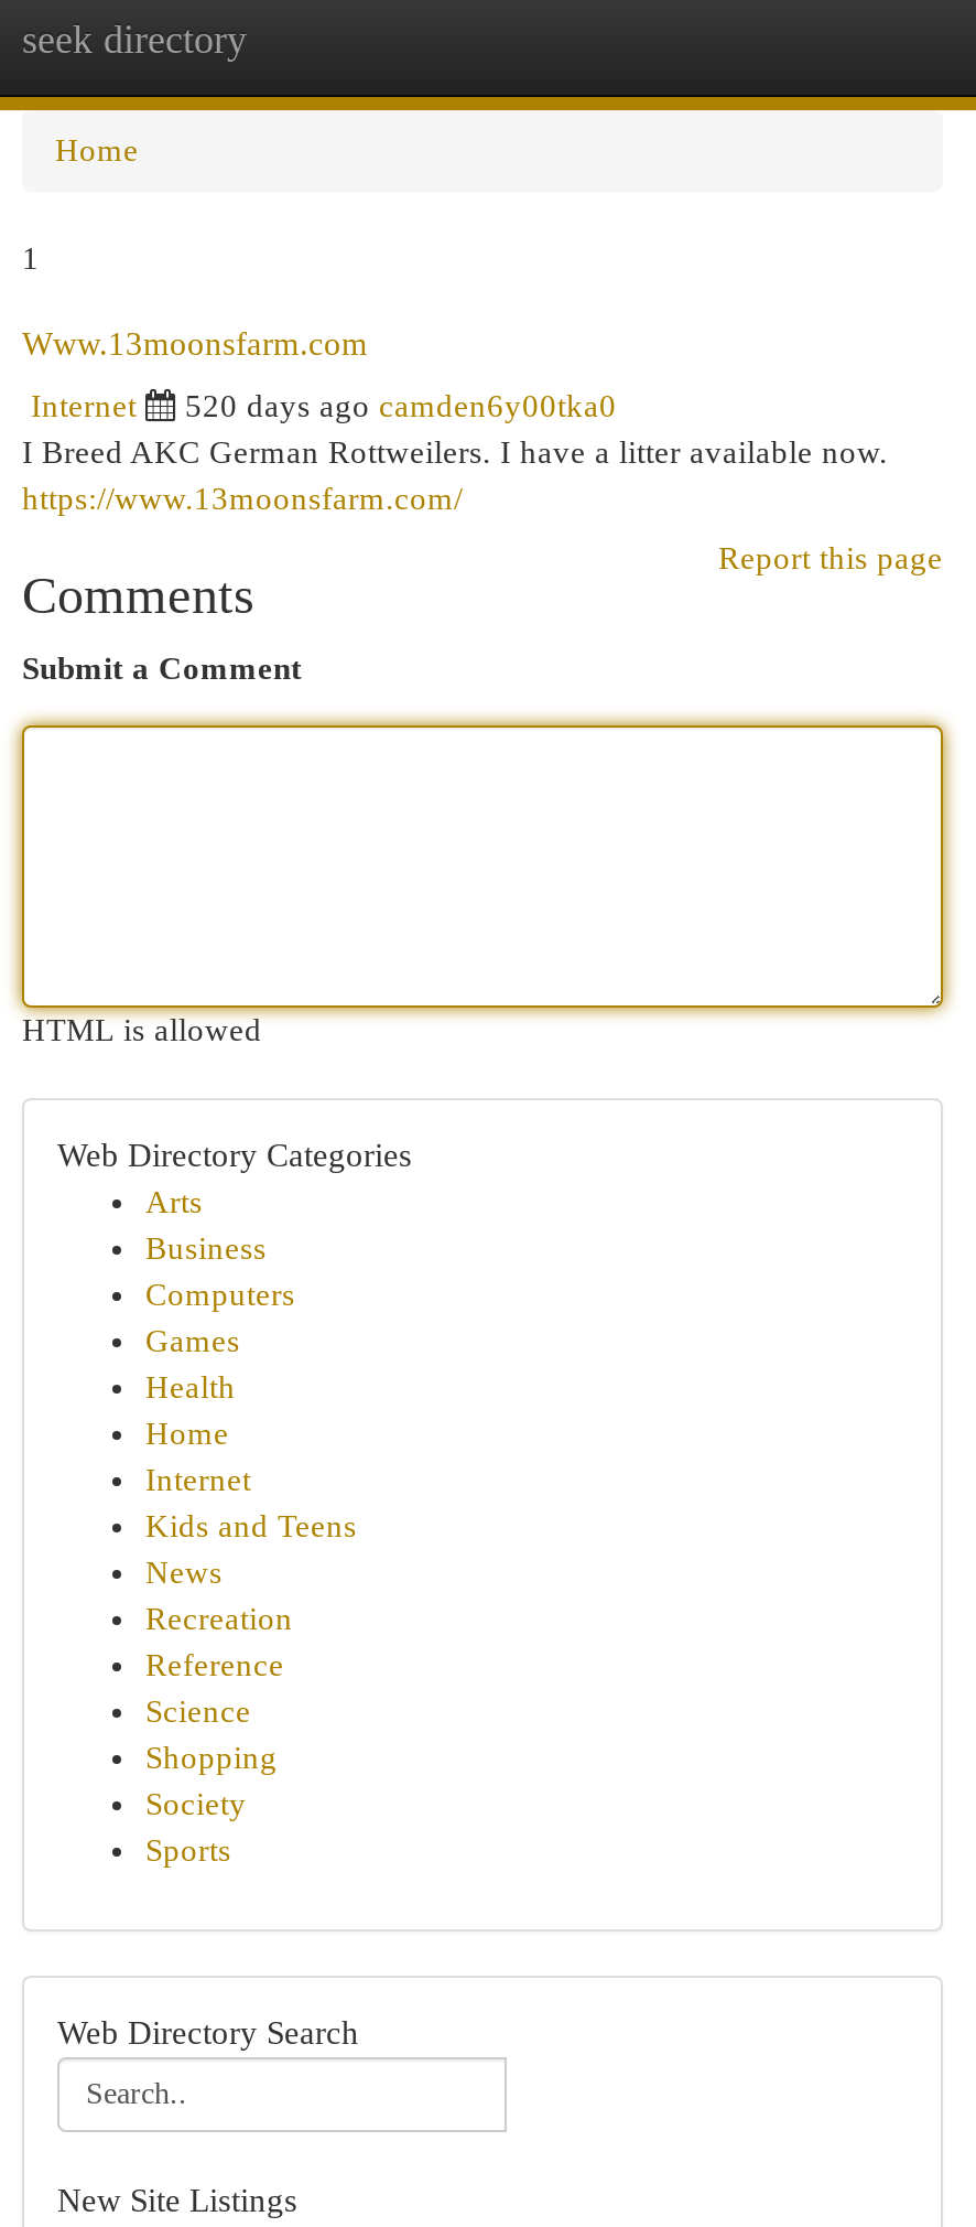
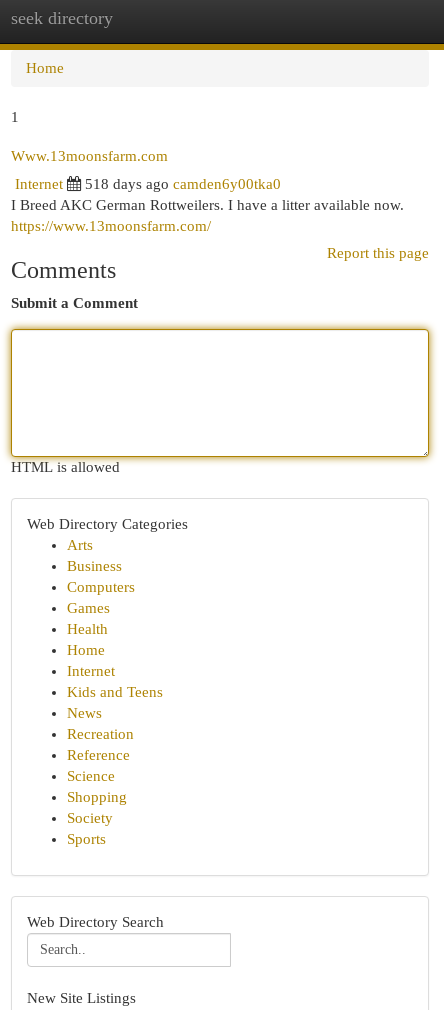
[185,388,617,423] 520 days ago camden6y00tka0 -> [85,176,281,192] 518 days ago camden6y00tka0

